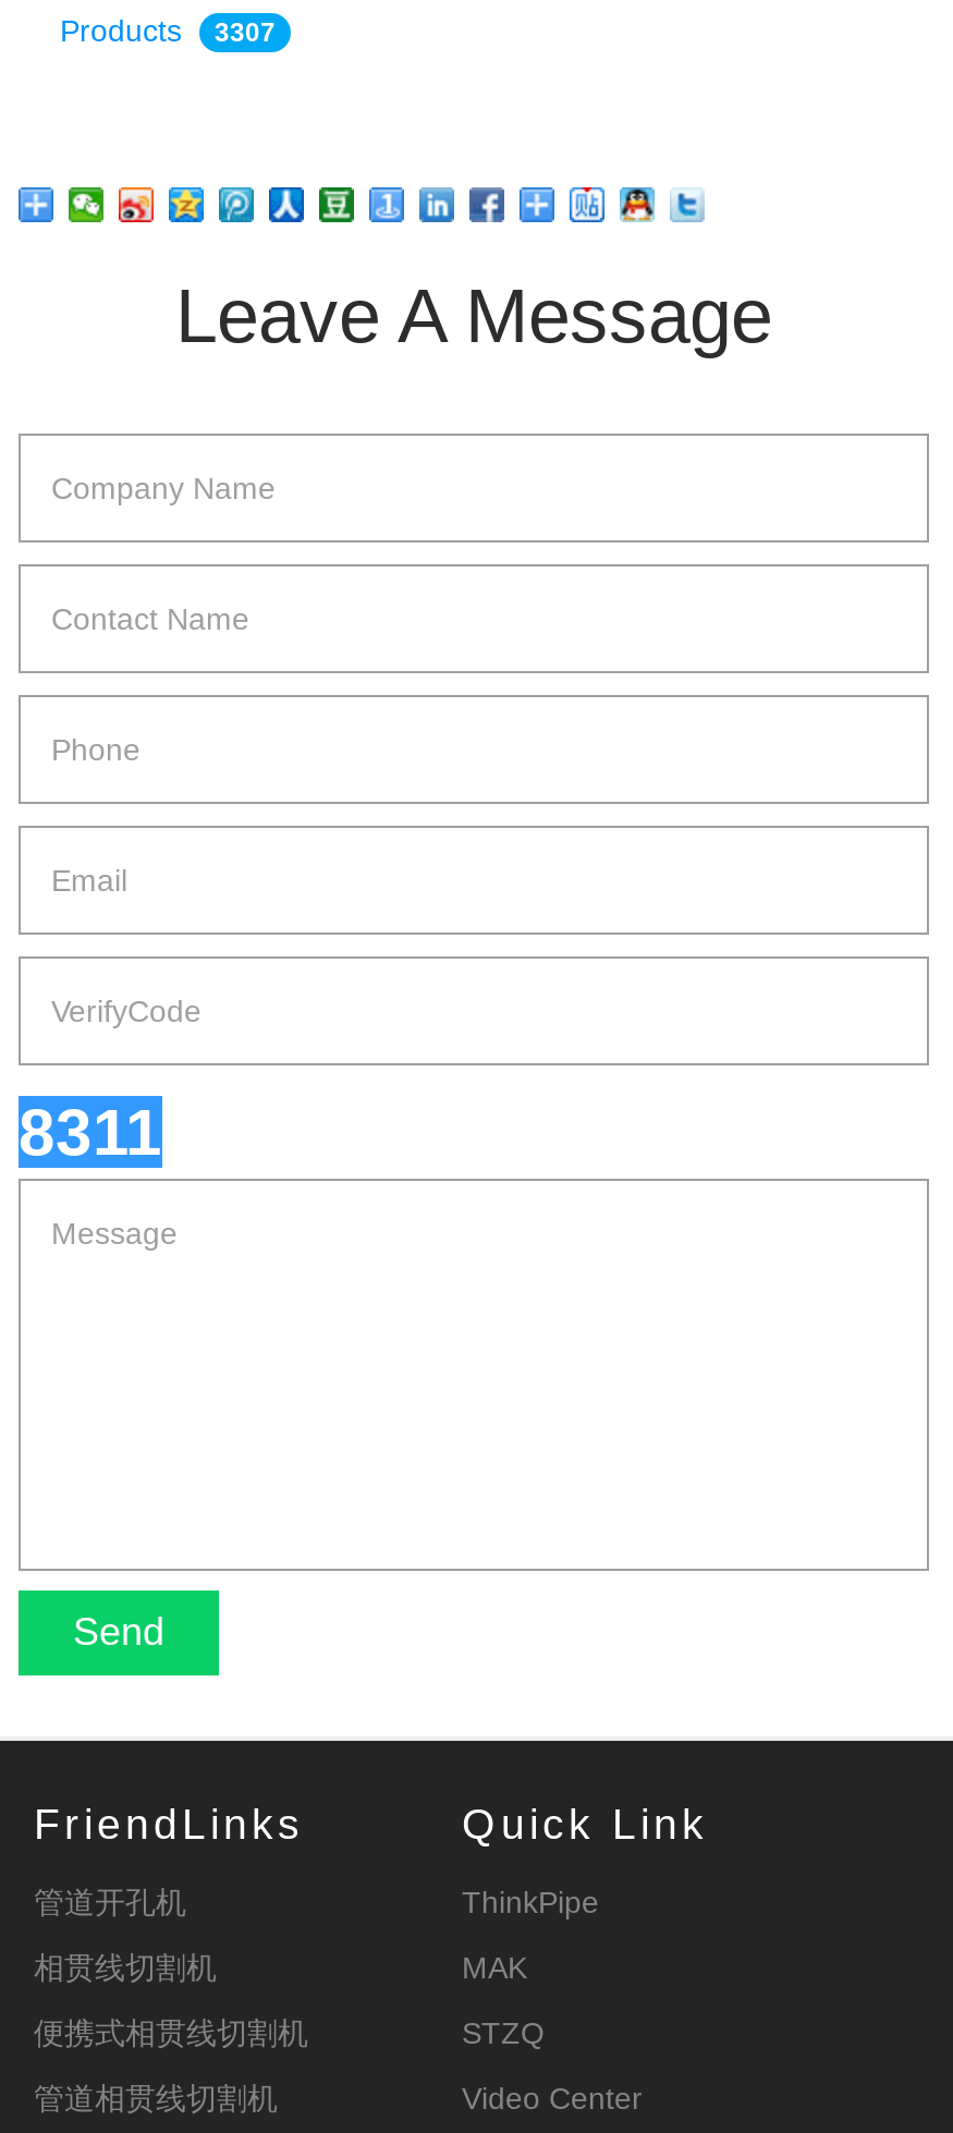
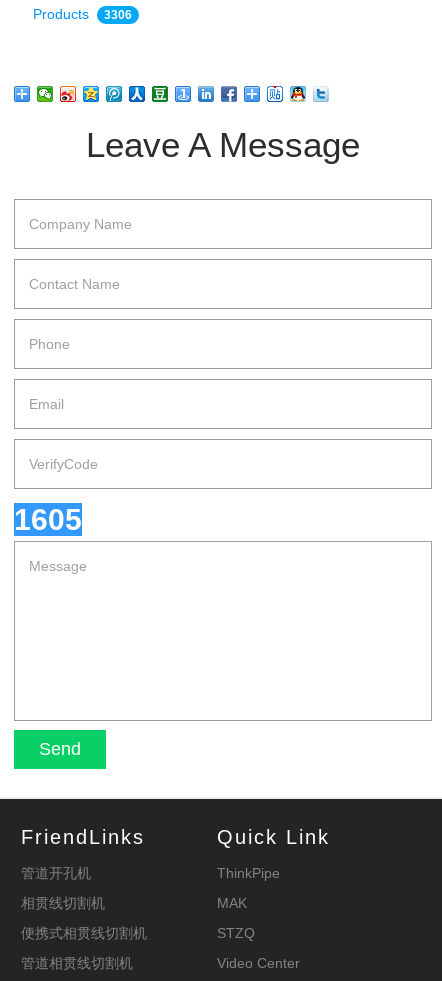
[60,12,276,47] Products 3307 -> [33,6,132,22] Products 3306
[19,1095,162,1167] 8311 -> [14,503,82,536] 1605

